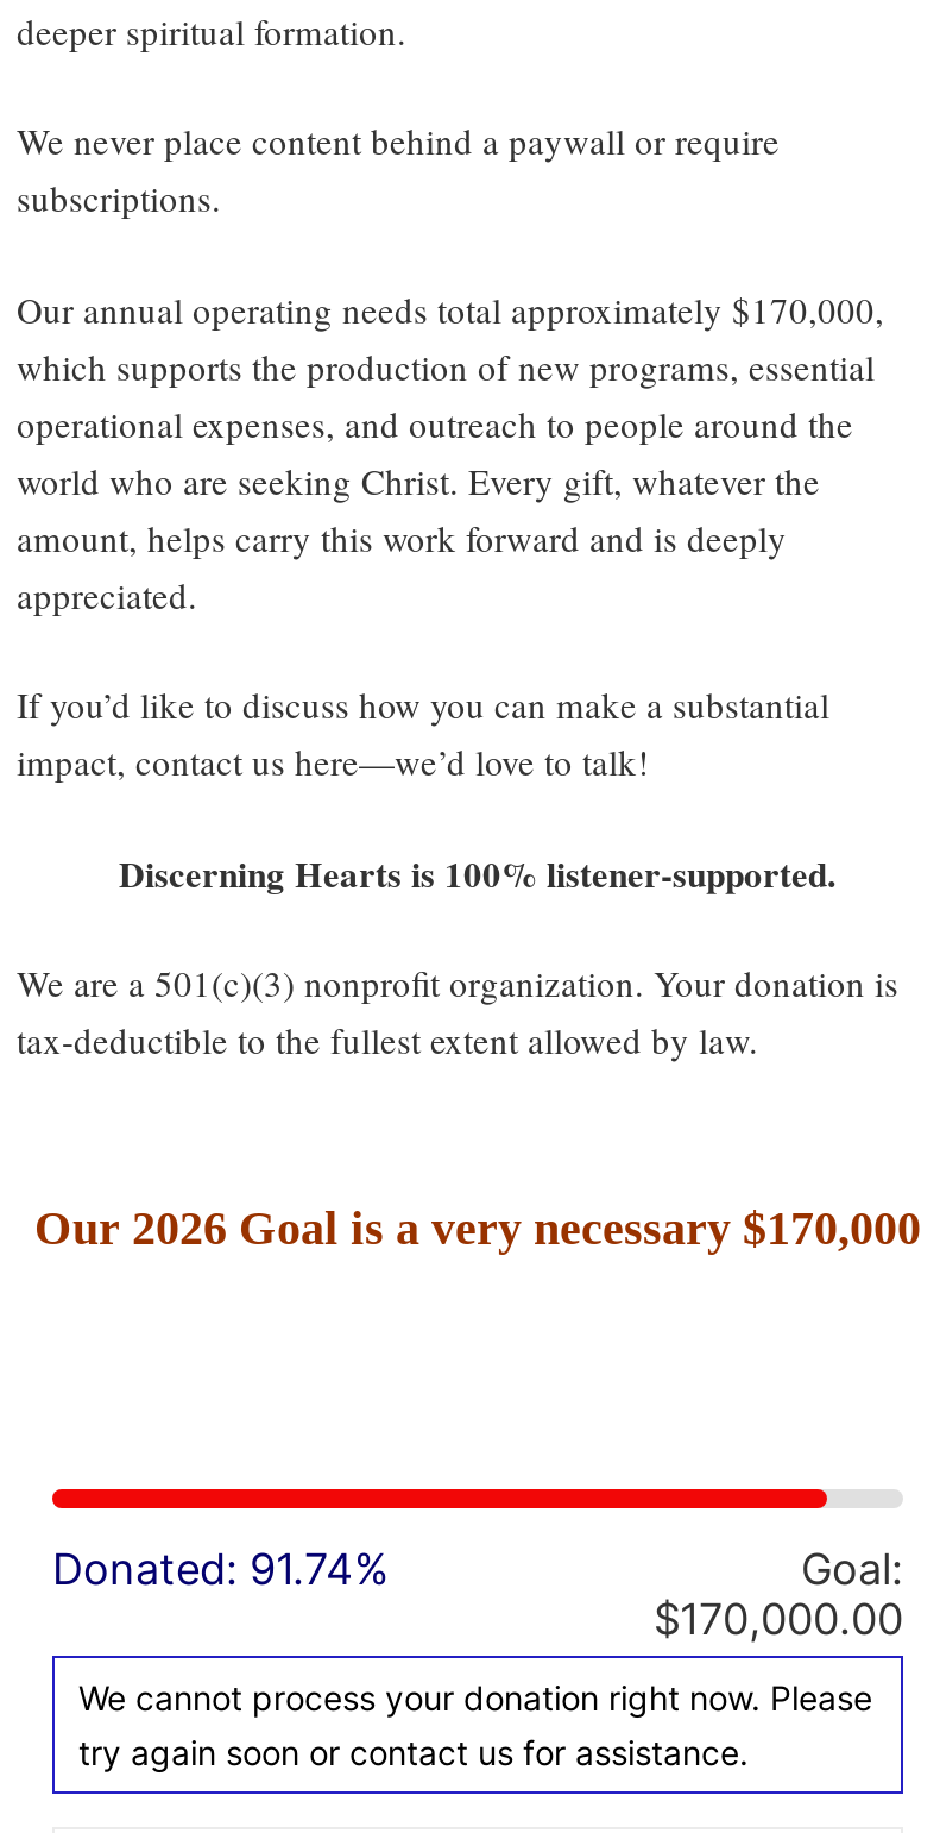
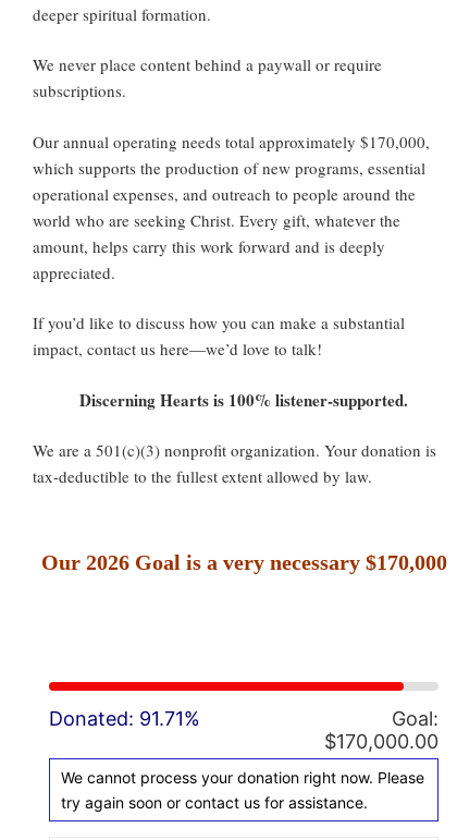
[52,1544,390,1594] Donated: 91.74% -> [49,707,200,730] Donated: 91.71%

